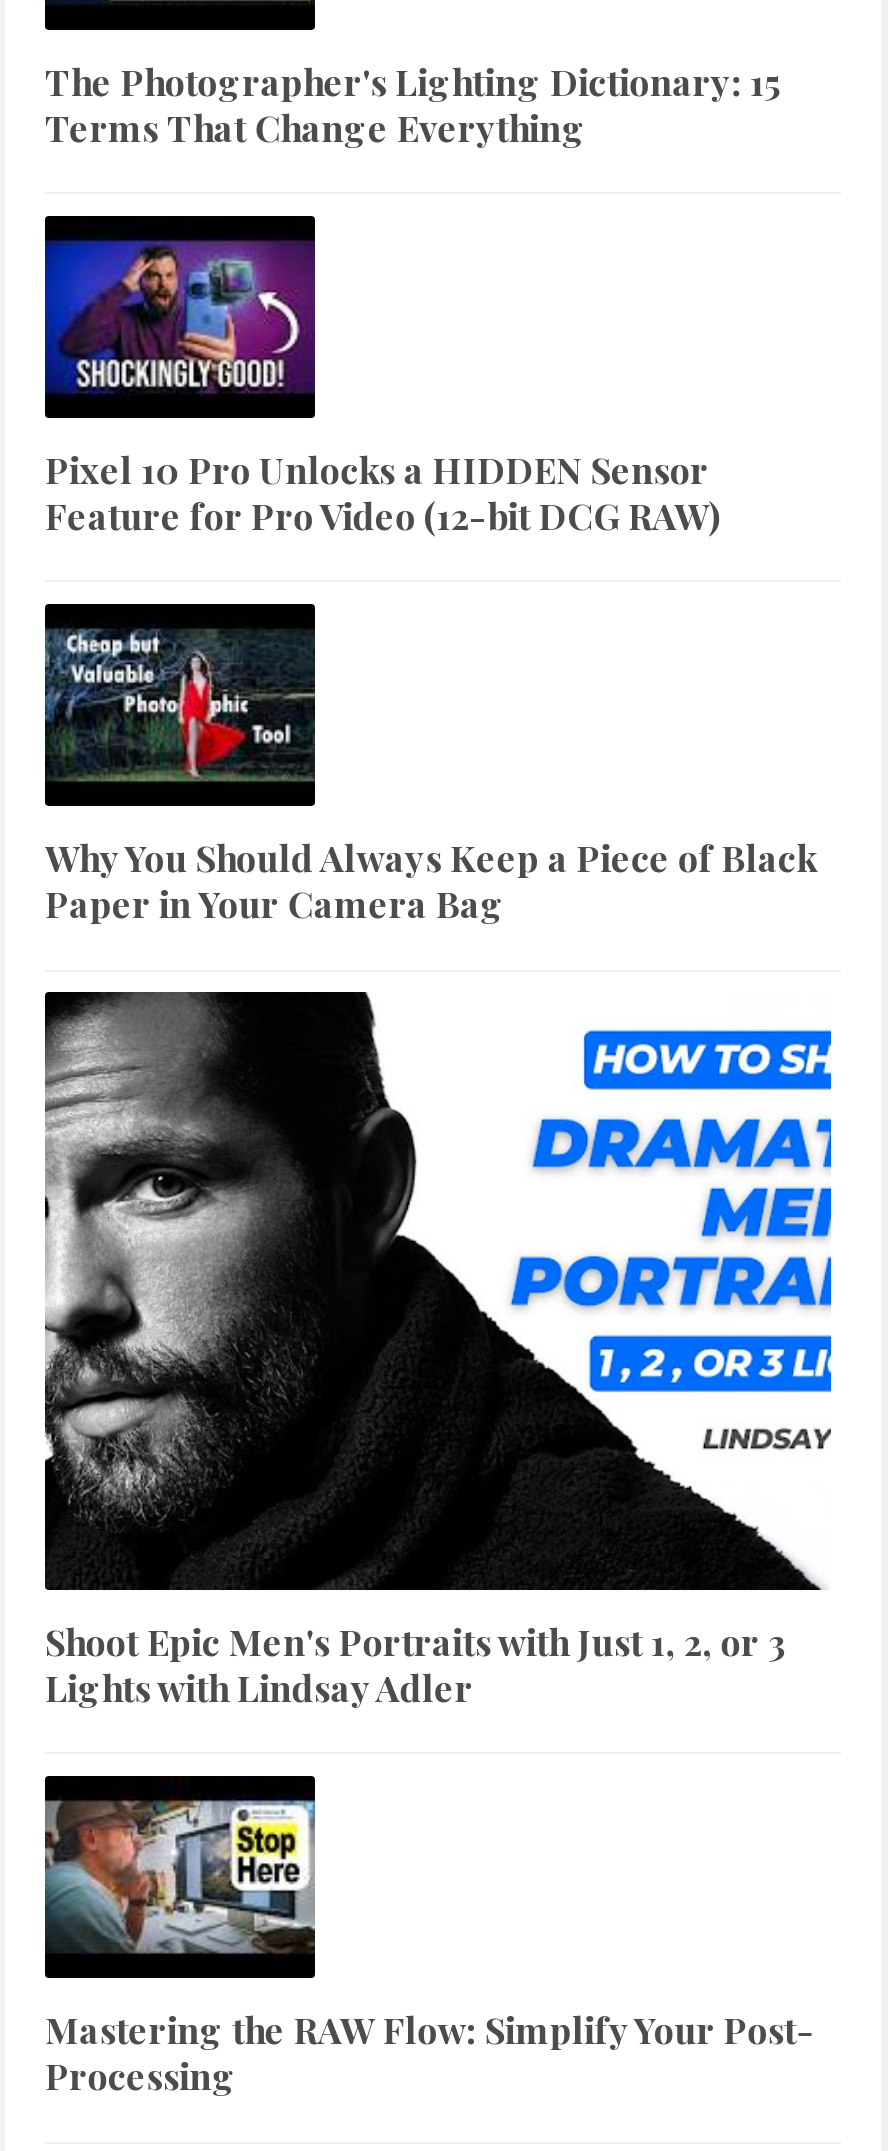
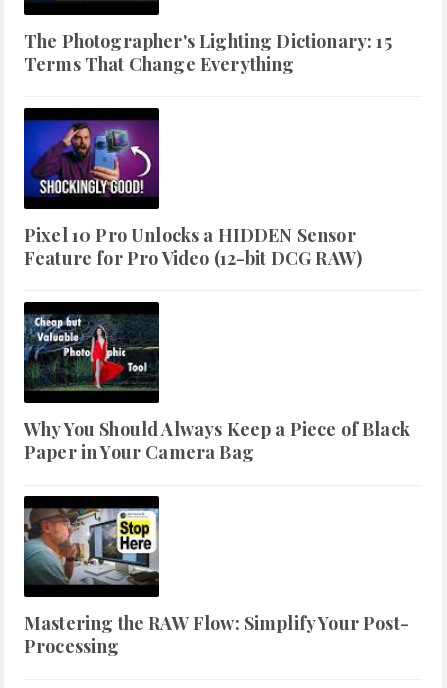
[43,990,833,1712] [image] | Shoot Epic Men's Portraits with Just 1, 2, or 3 | Lights with Lindsay Adler -> none

